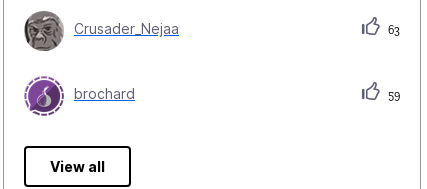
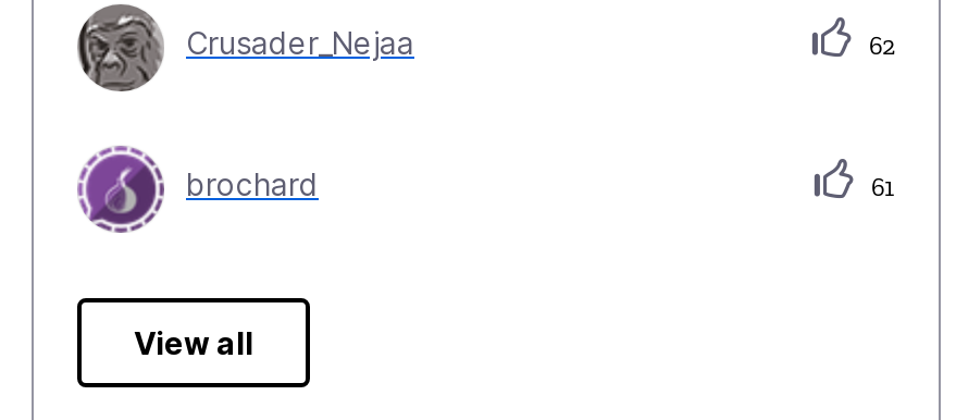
[385,23,400,37] 63 -> [862,31,895,62] 62
[385,88,400,102] 59 -> [865,173,895,203] 61

